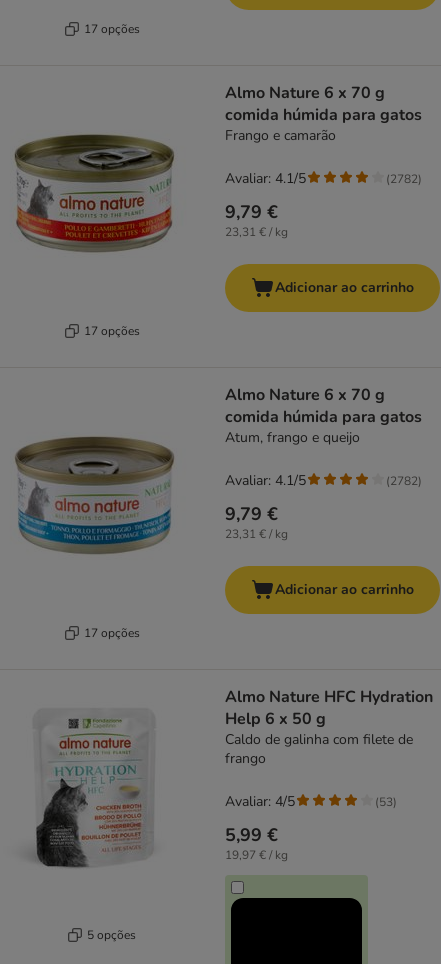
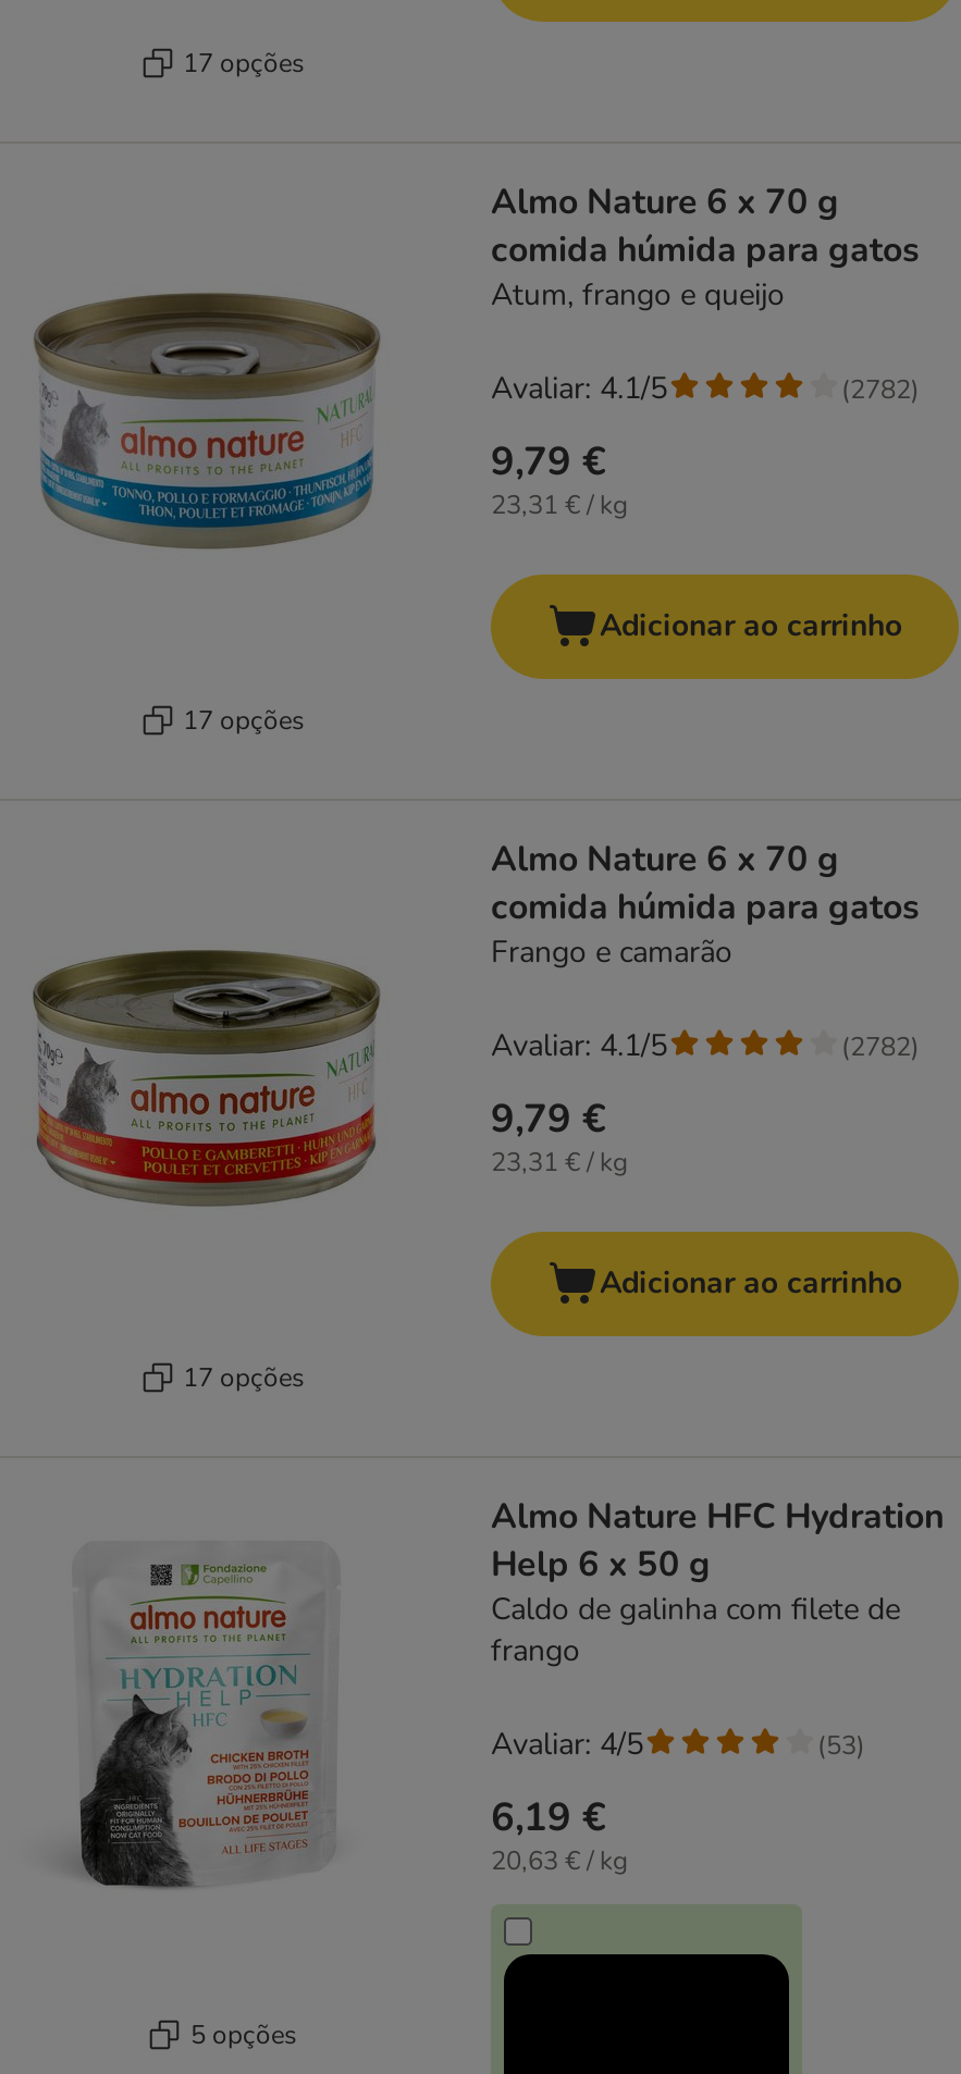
moved [225,126,336,145] -> [491,932,732,973]: Frango e camarão
moved [15,137,173,245] -> [36,955,378,1190]: [image]
moved [225,428,360,447] -> [491,274,785,316]: Atum, frango e queijo
moved [17,437,172,546] -> [38,300,375,531]: [image]
[225,823,278,847] 5,99 € -> [491,1791,606,1844] 6,19 €
[225,847,288,863] 19,97 € / kg -> [491,1844,628,1878] 20,63 € / kg

